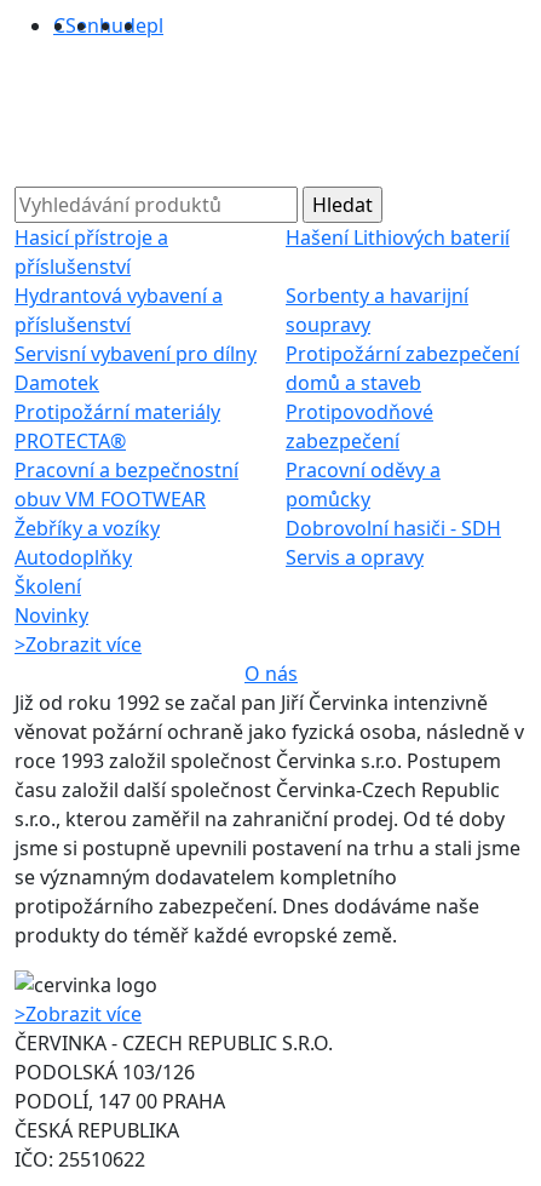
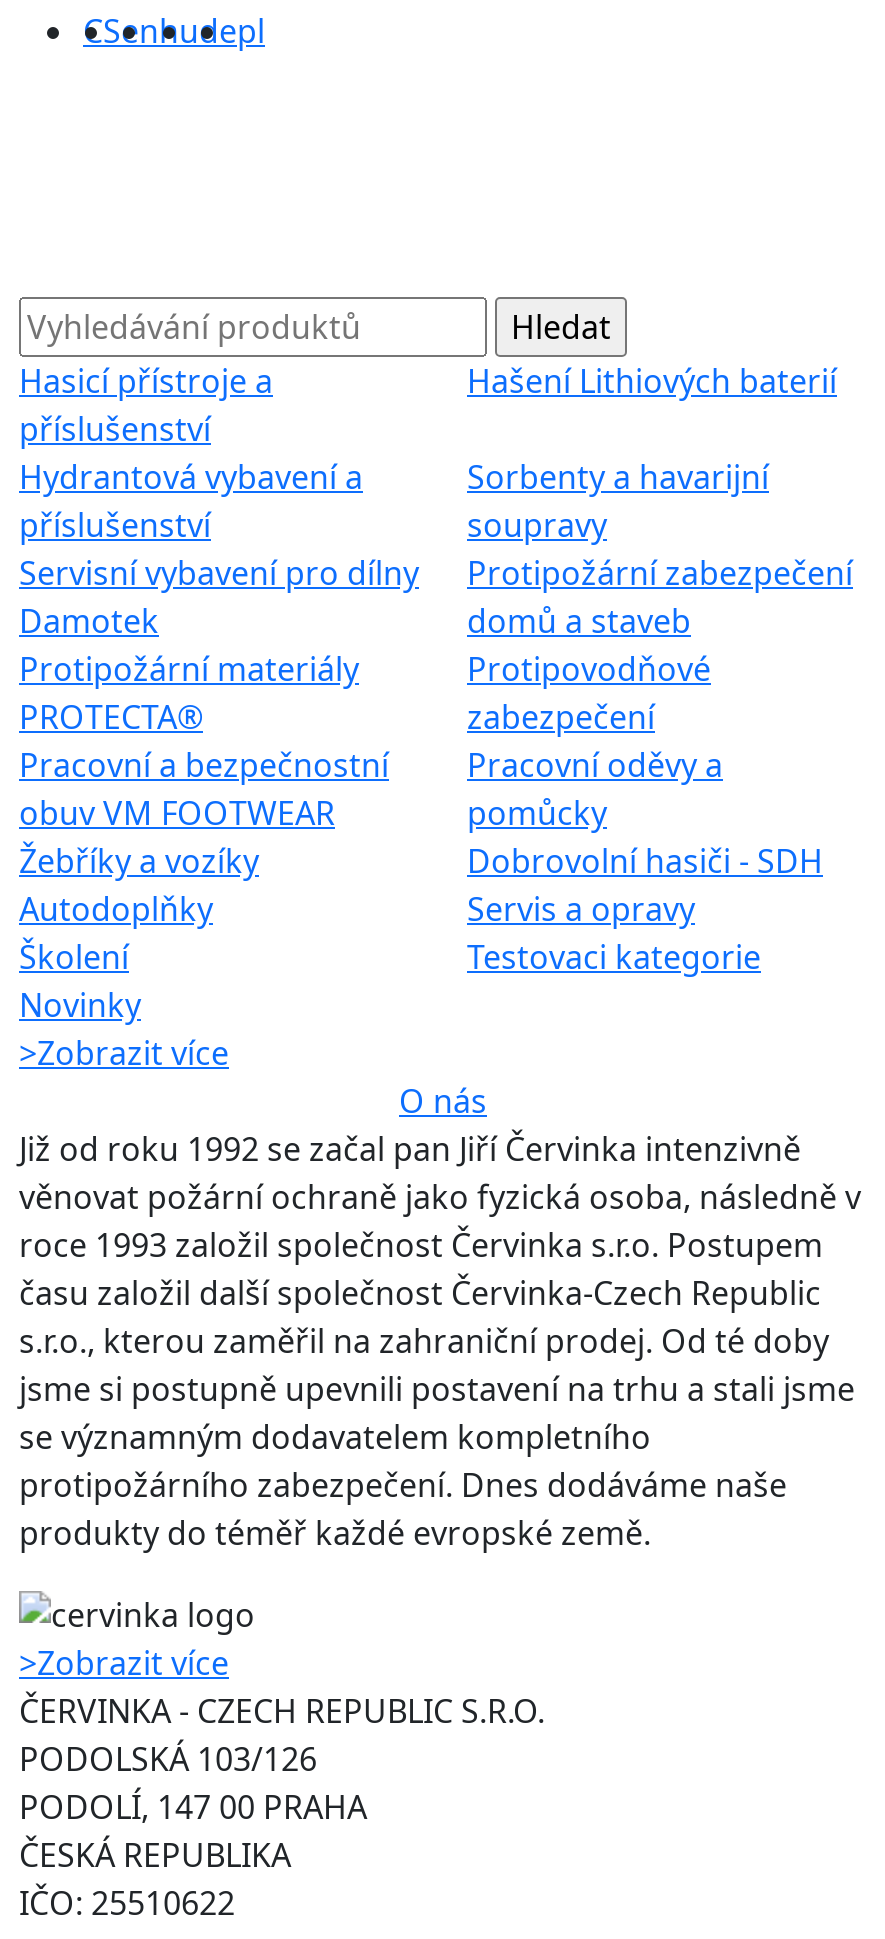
none -> [467,934,761,978] Testovaci kategorie

